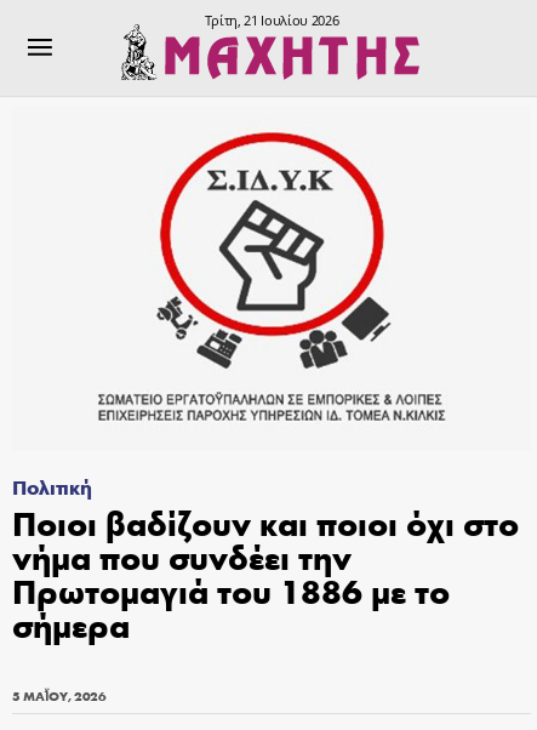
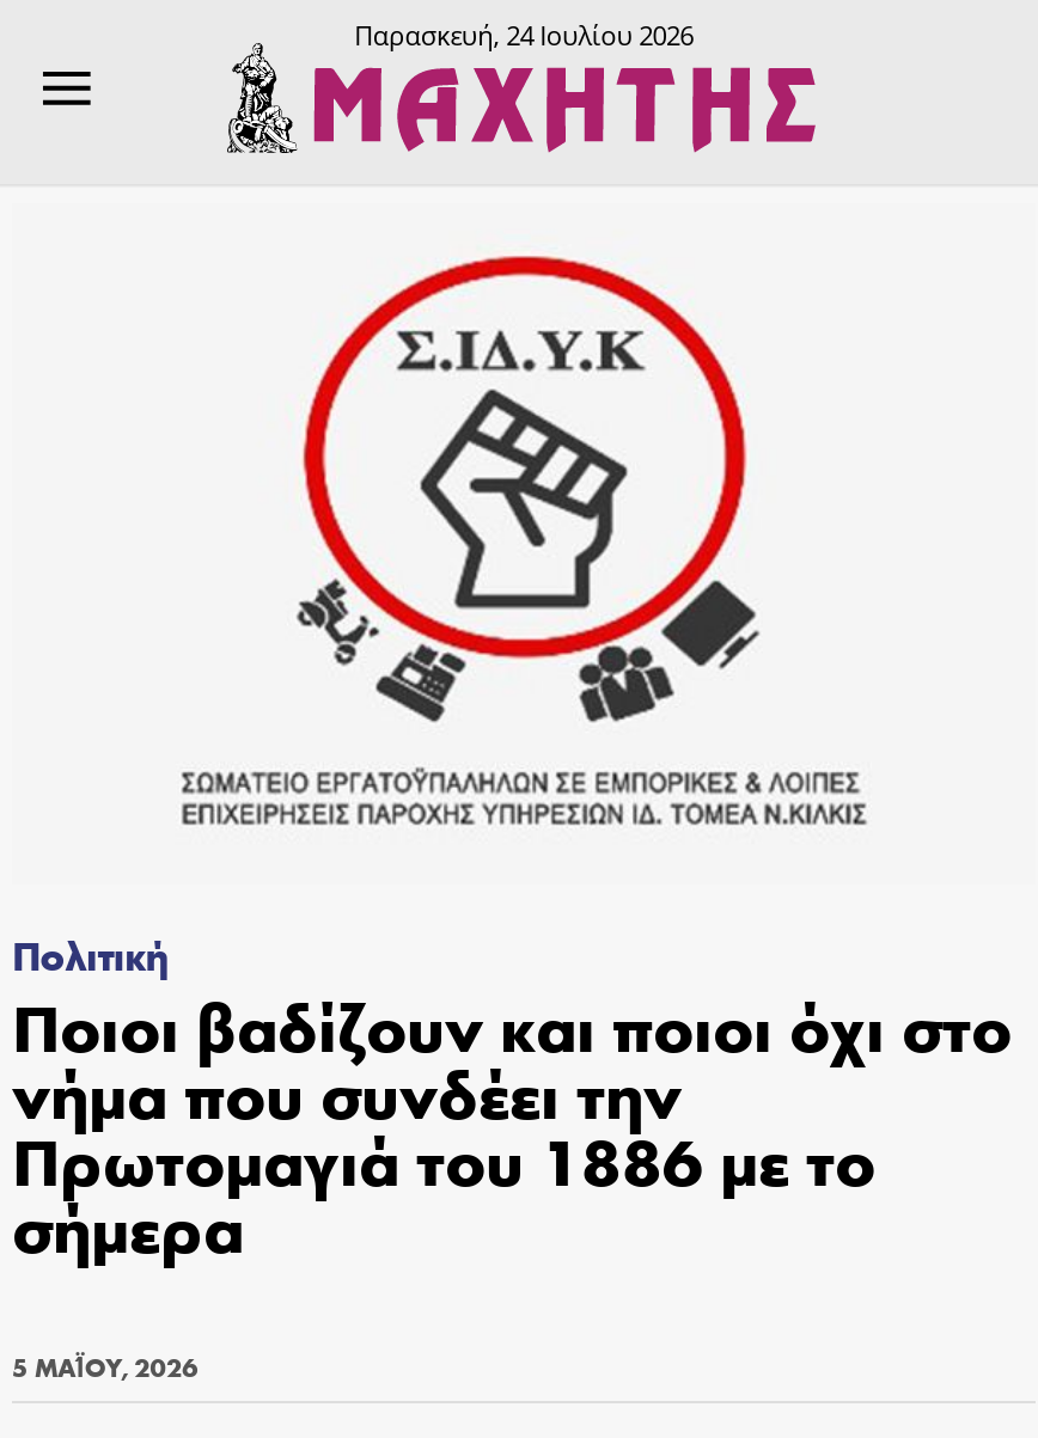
[204,11,339,29] Τρίτη, 21 Ιουλίου 2026 -> [354,17,693,53] Παρασκευή, 24 Ιουλίου 2026

